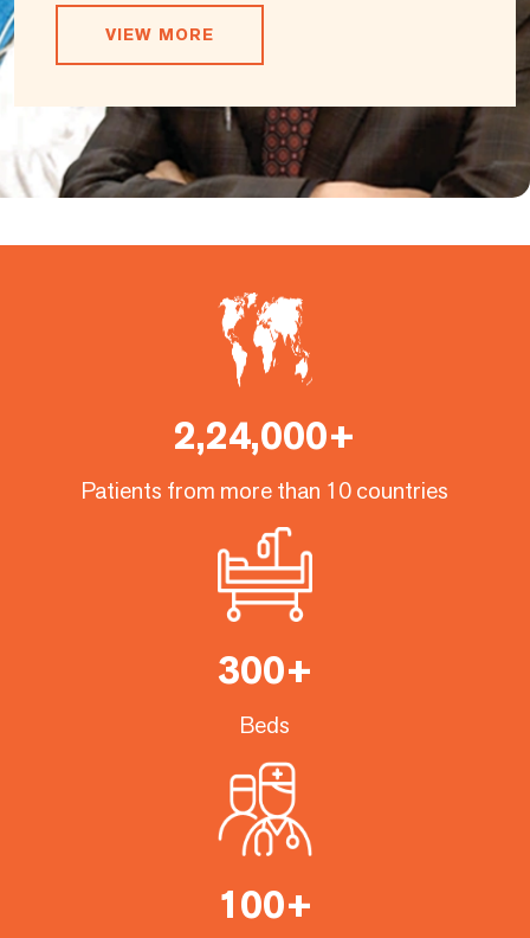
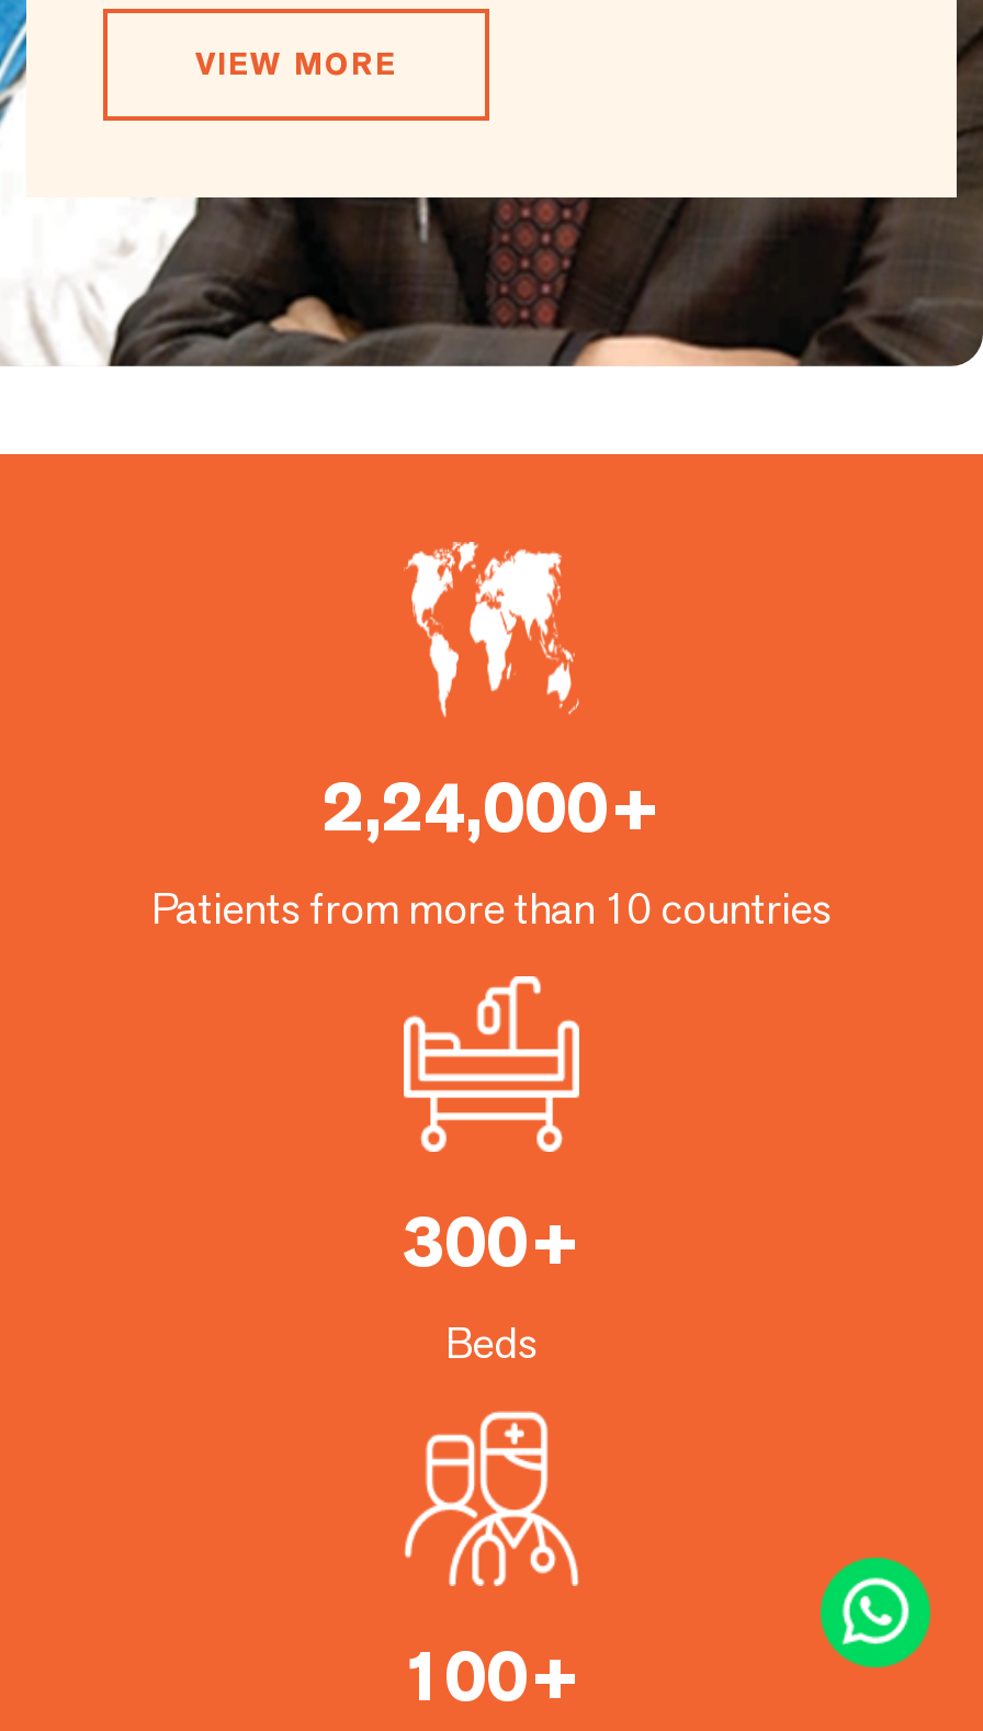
none -> [818,1555,933,1670] [image]

